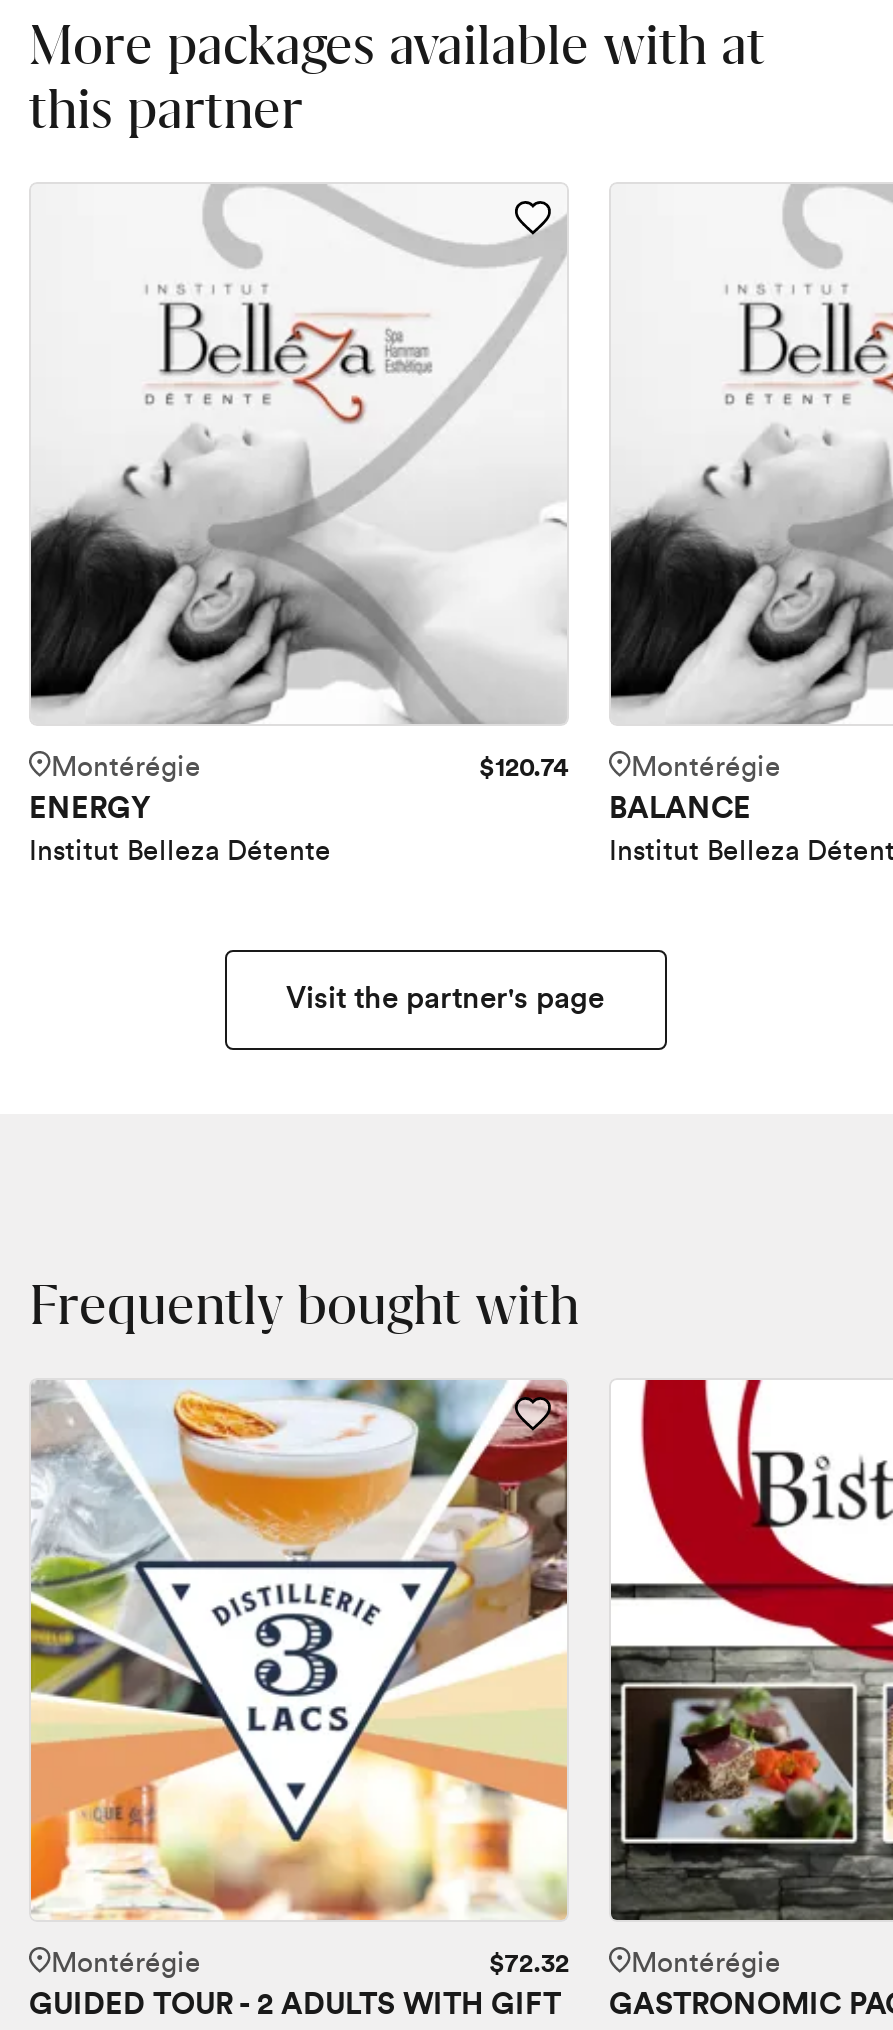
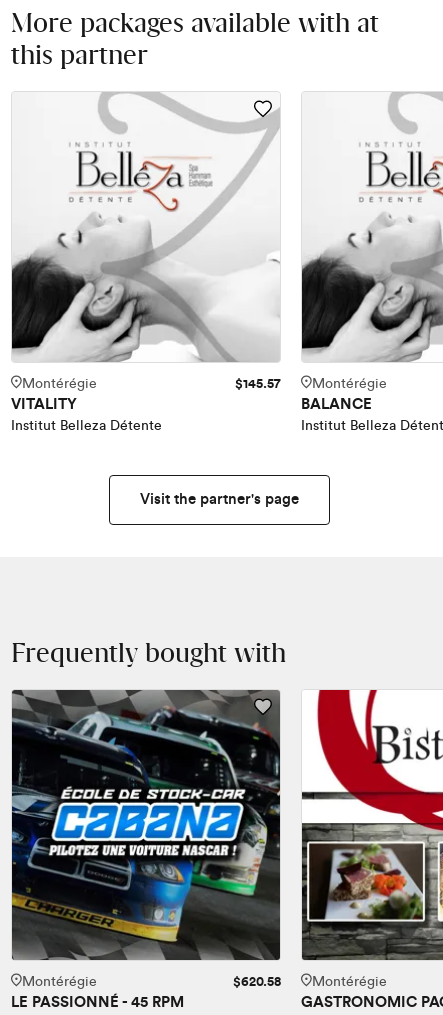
[479,754,569,780] $120.74 -> [235,377,281,390] $145.57
[29,794,151,824] ENERGY -> [11,397,77,412] VITALITY
[29,1380,569,1976] [image] | $72.32 -> [11,689,281,988] [image] | $620.58
[29,1990,561,2020] GUIDED TOUR - 2 ADULTS WITH GIFT -> [11,995,184,1010] LE PASSIONNÉ - 45 RPM

